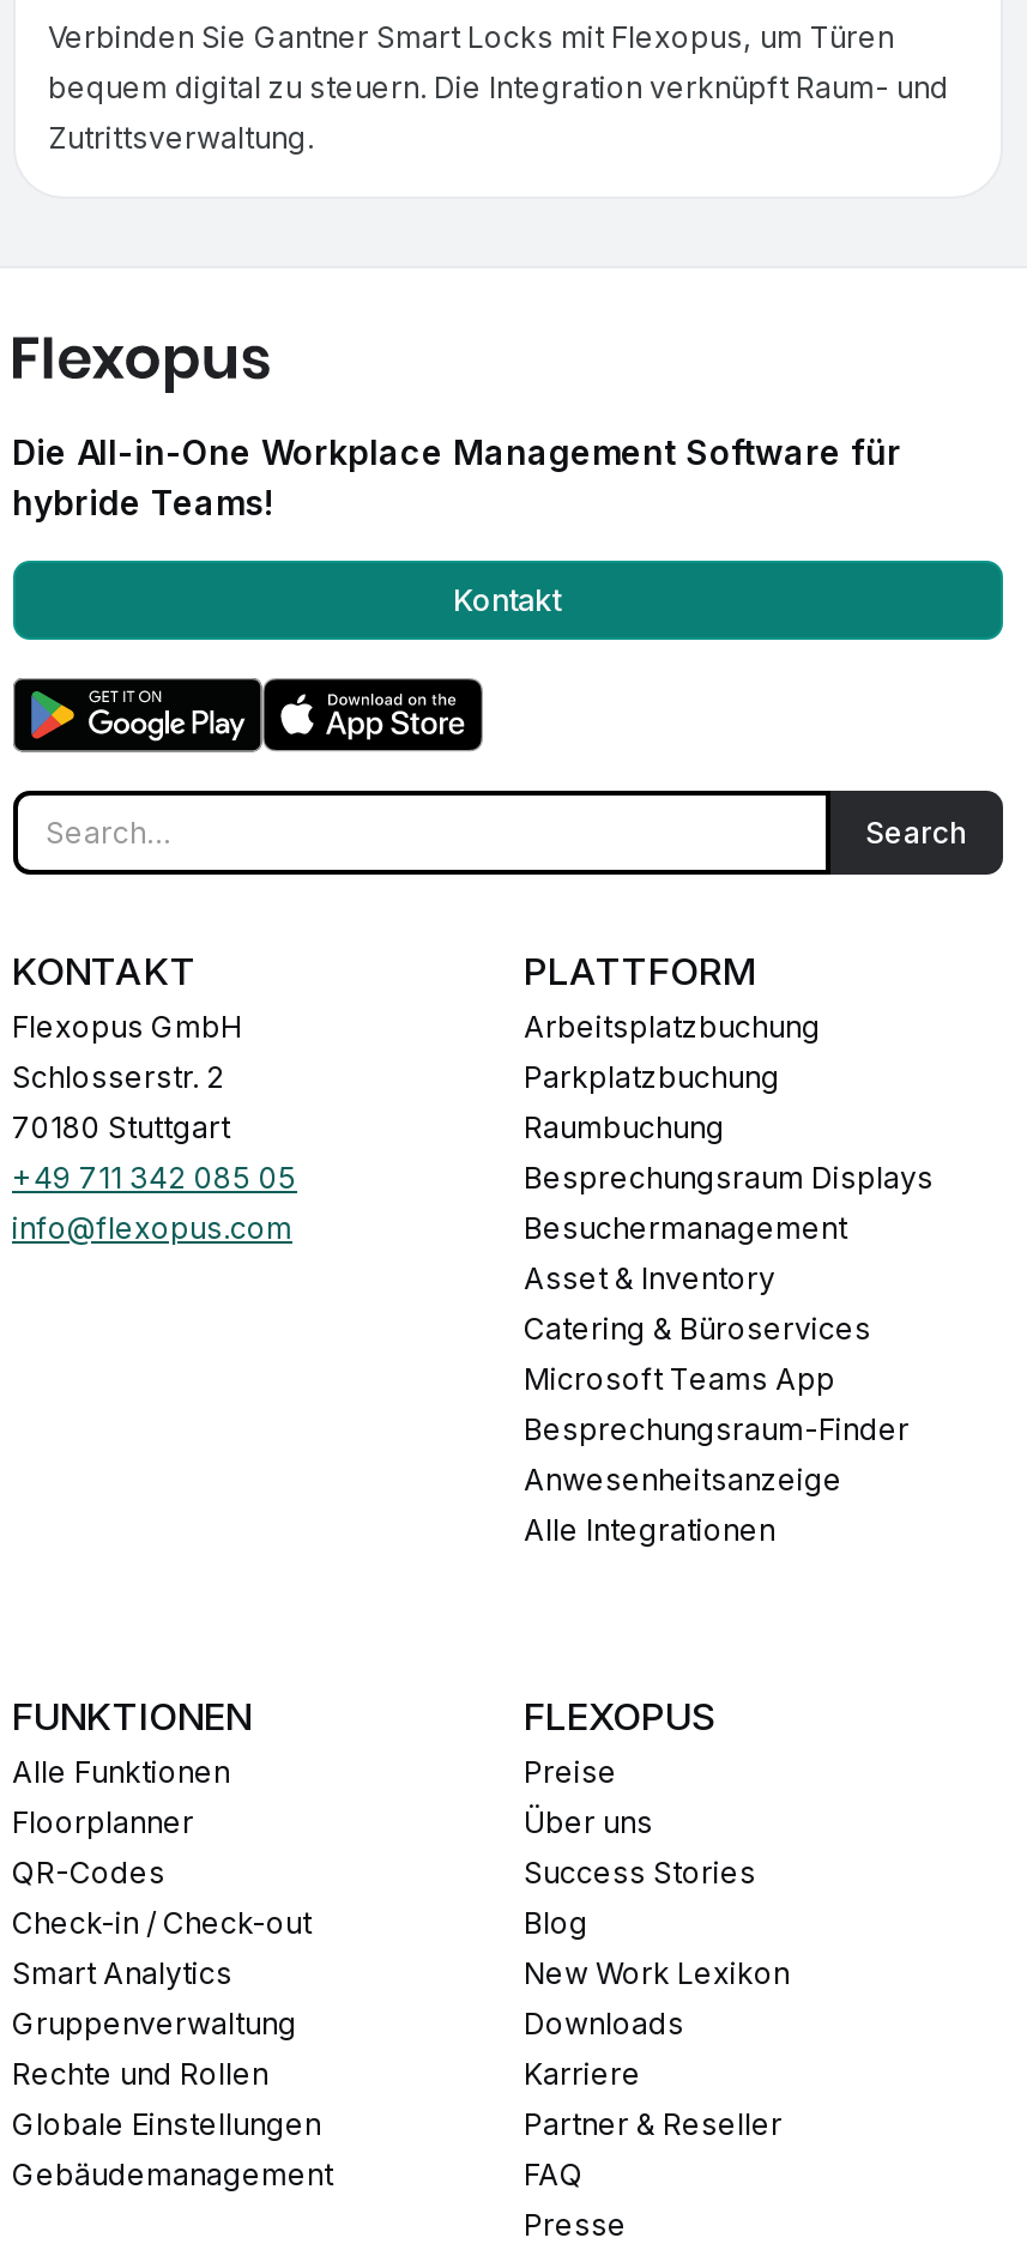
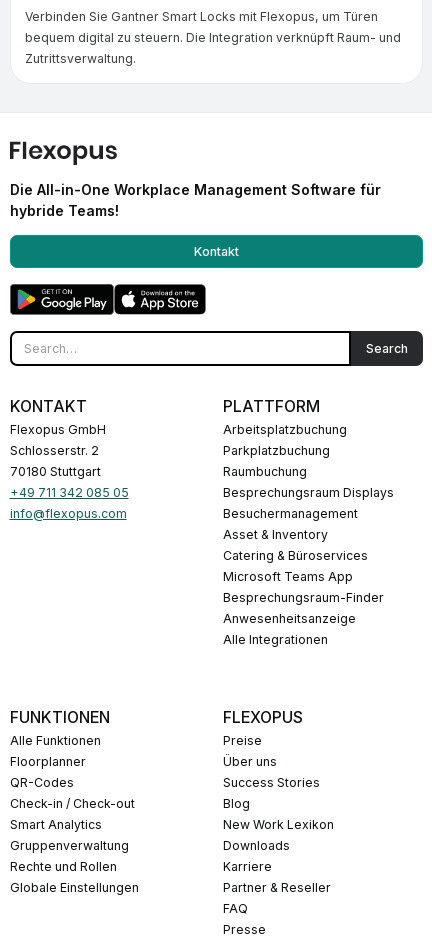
[36,2156,333,2192] Gebäudemanagement -> none

